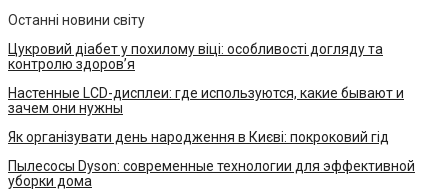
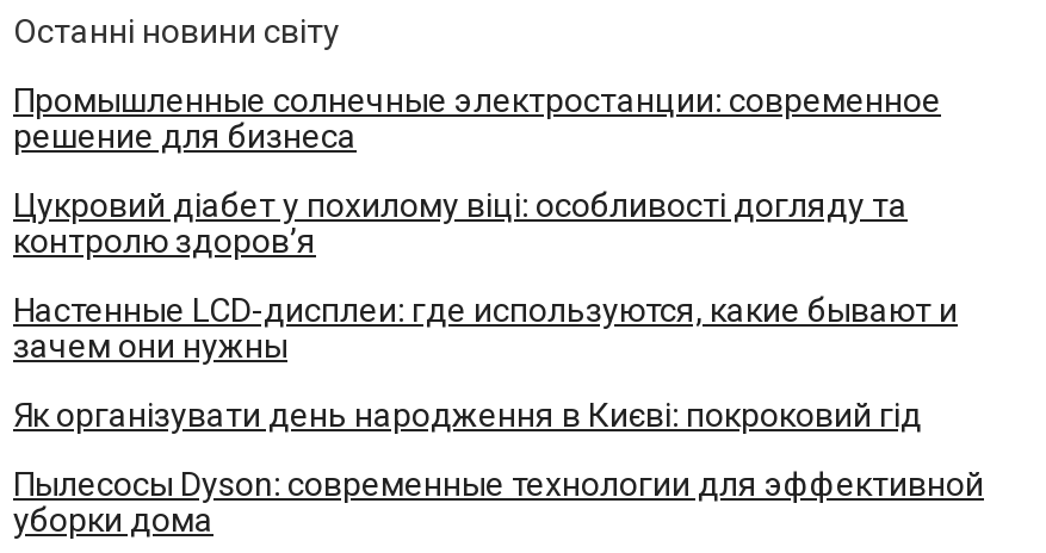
none -> [13,81,941,155] Промышленные солнечные электростанции: современное | решение для бизнеса

